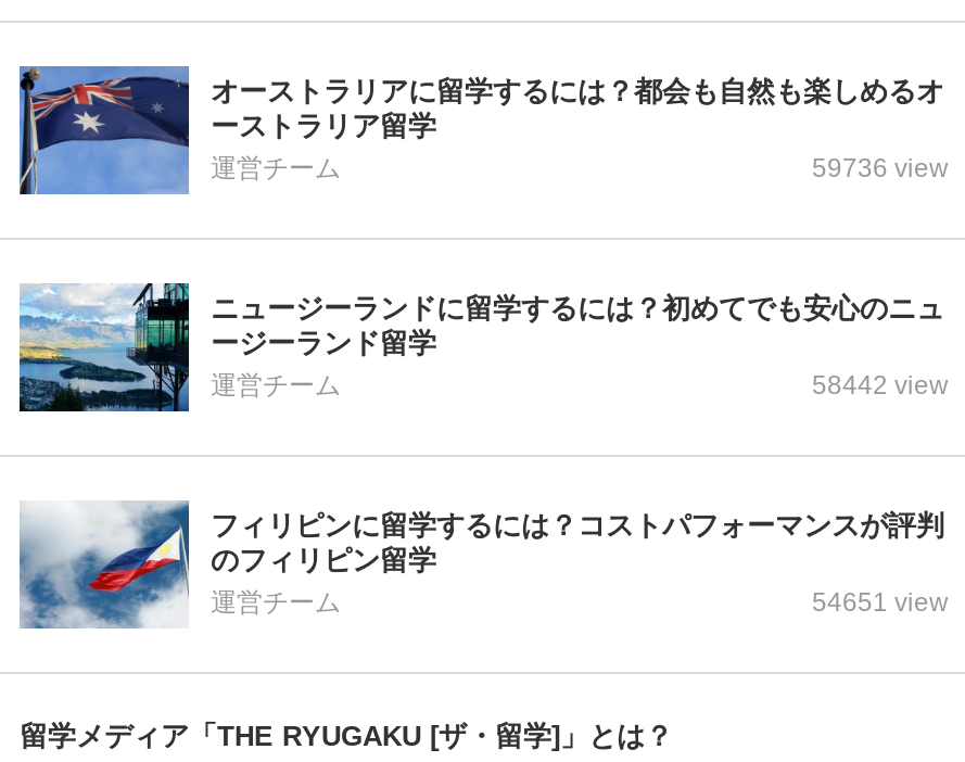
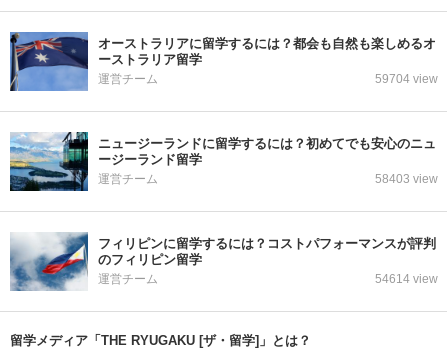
[812,153,949,183] 59736 view -> [375,72,438,86] 59704 view
[812,370,949,401] 58442 view -> [375,172,438,186] 58403 view
[812,587,949,618] 54651 view -> [375,272,438,286] 54614 view

